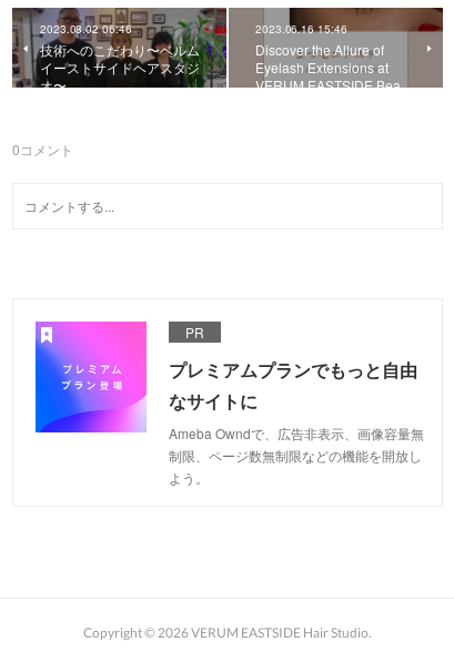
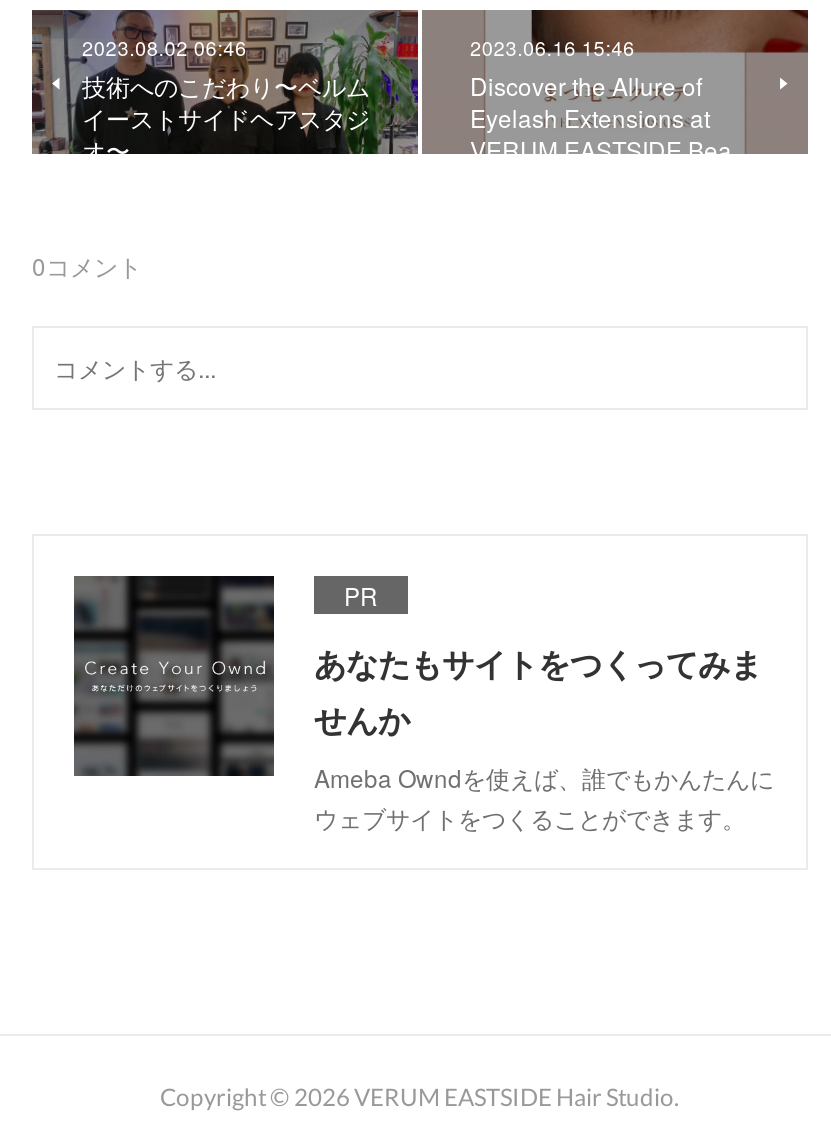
[34,320,424,487] [image] | プレミアムプランでもっと自由 | なサイトに | Ameba Owndで、広告非表示、画像容量無 | 制限、ページ数無制限などの機能を開放し | よう。 -> [72,574,774,834] [image] | あなたもサイトをつくってみま | せんか | Ameba Owndを使えば、誰でもかんたんに | ウェブサイトをつくることができます。

